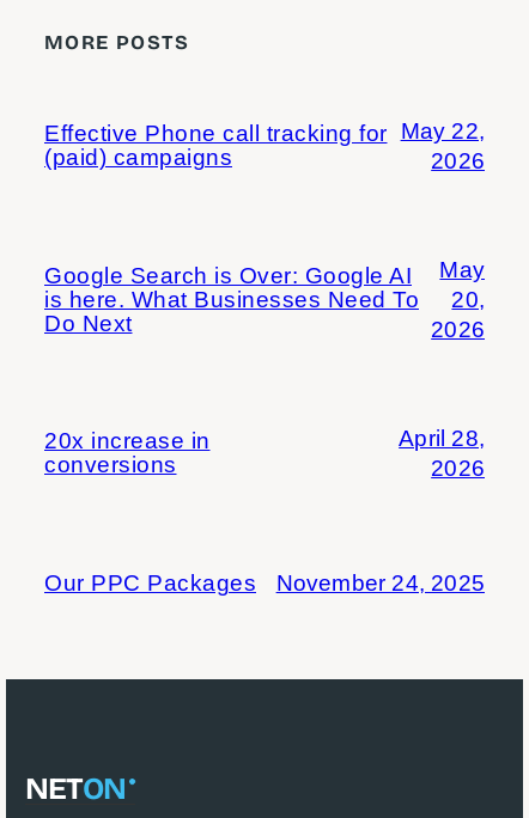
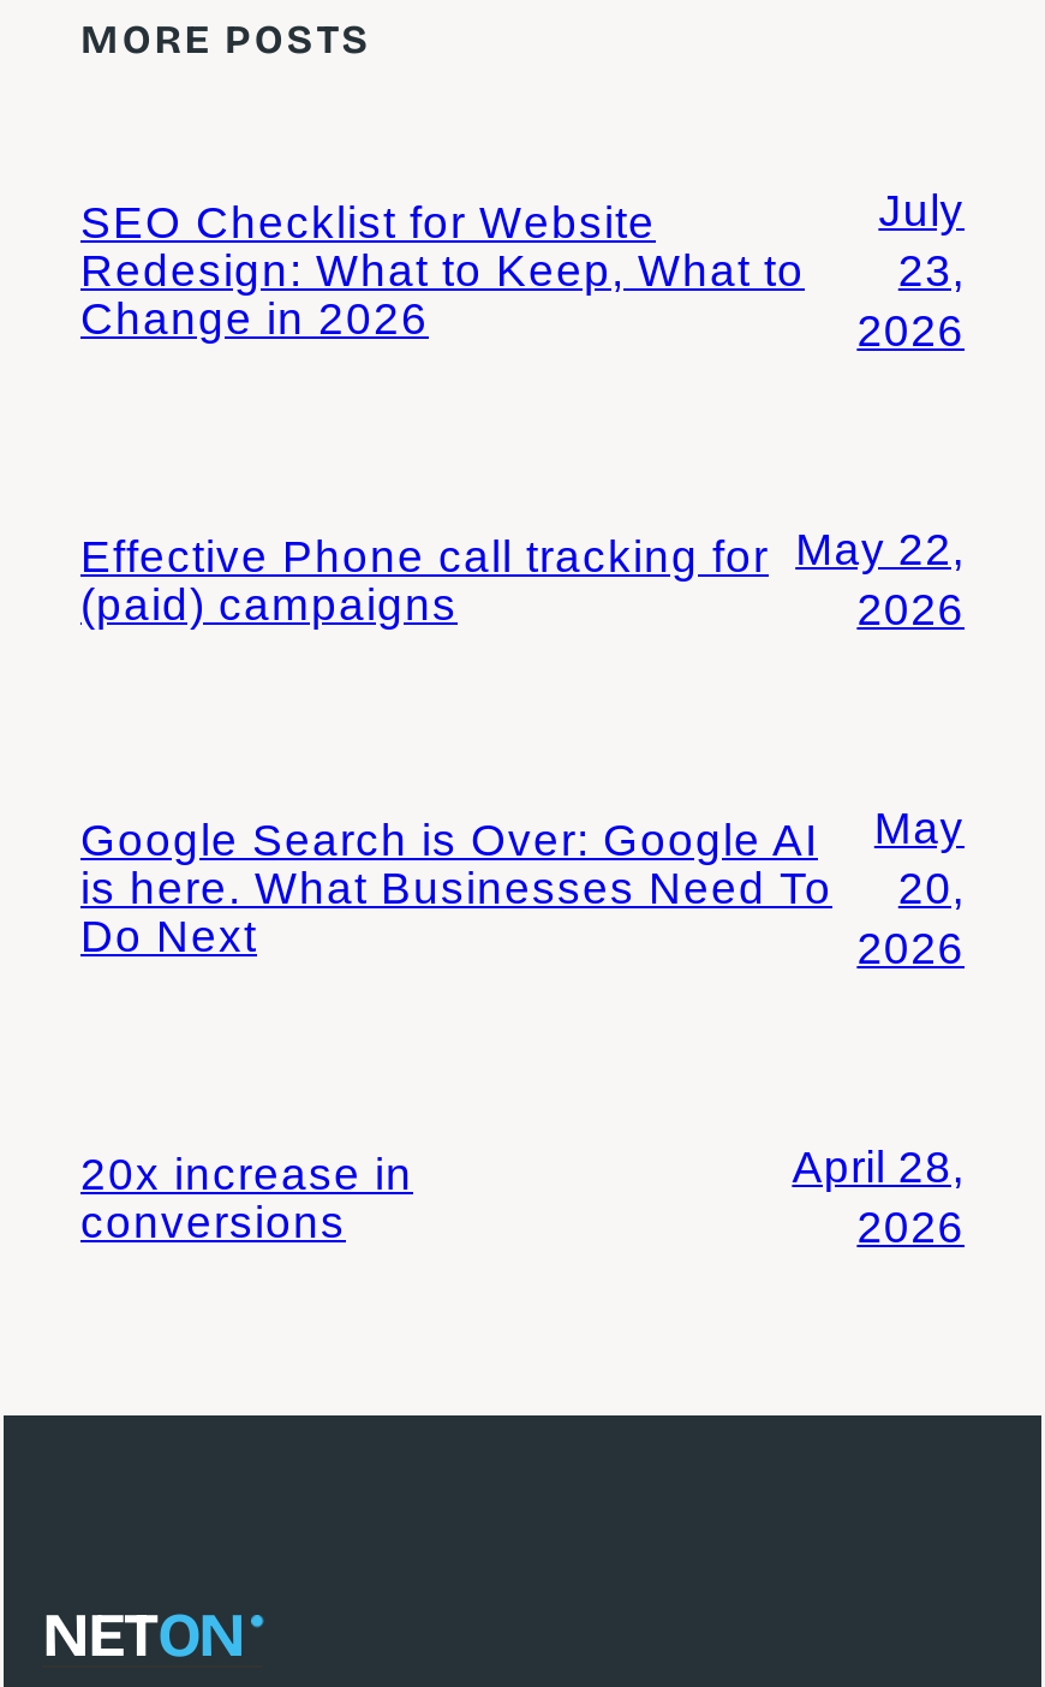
none -> [80,198,805,345] SEO Checklist for Website | Redesign: What to Keep, What to | Change in 2026
none -> [857,186,965,356] July | 23, | 2026
moved [44,118,485,480] -> [80,524,965,1253]: Effective Phone call tracking for | (paid) campaigns | May 22, | ... | April 28, | 2026
[44,570,485,595] Our PPC Packages | November 24, 2025 -> none

